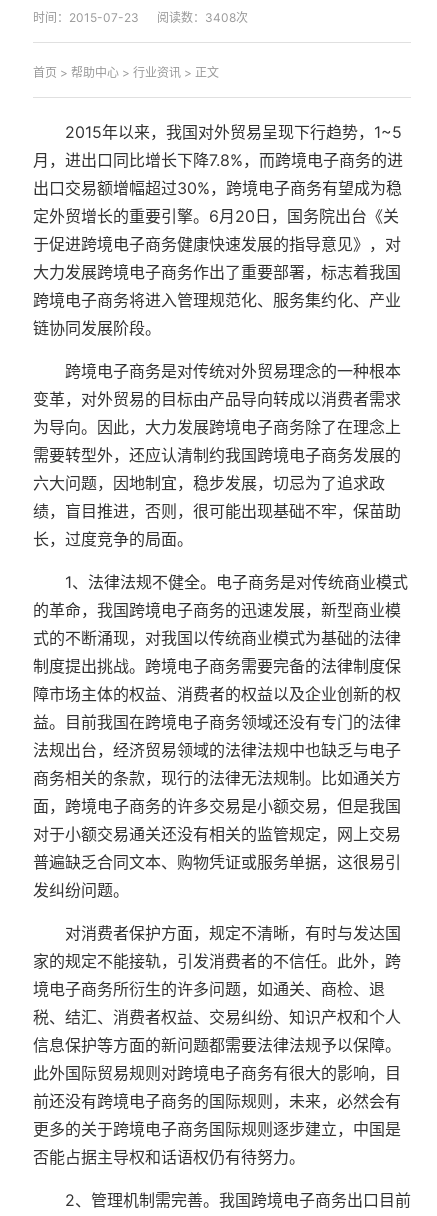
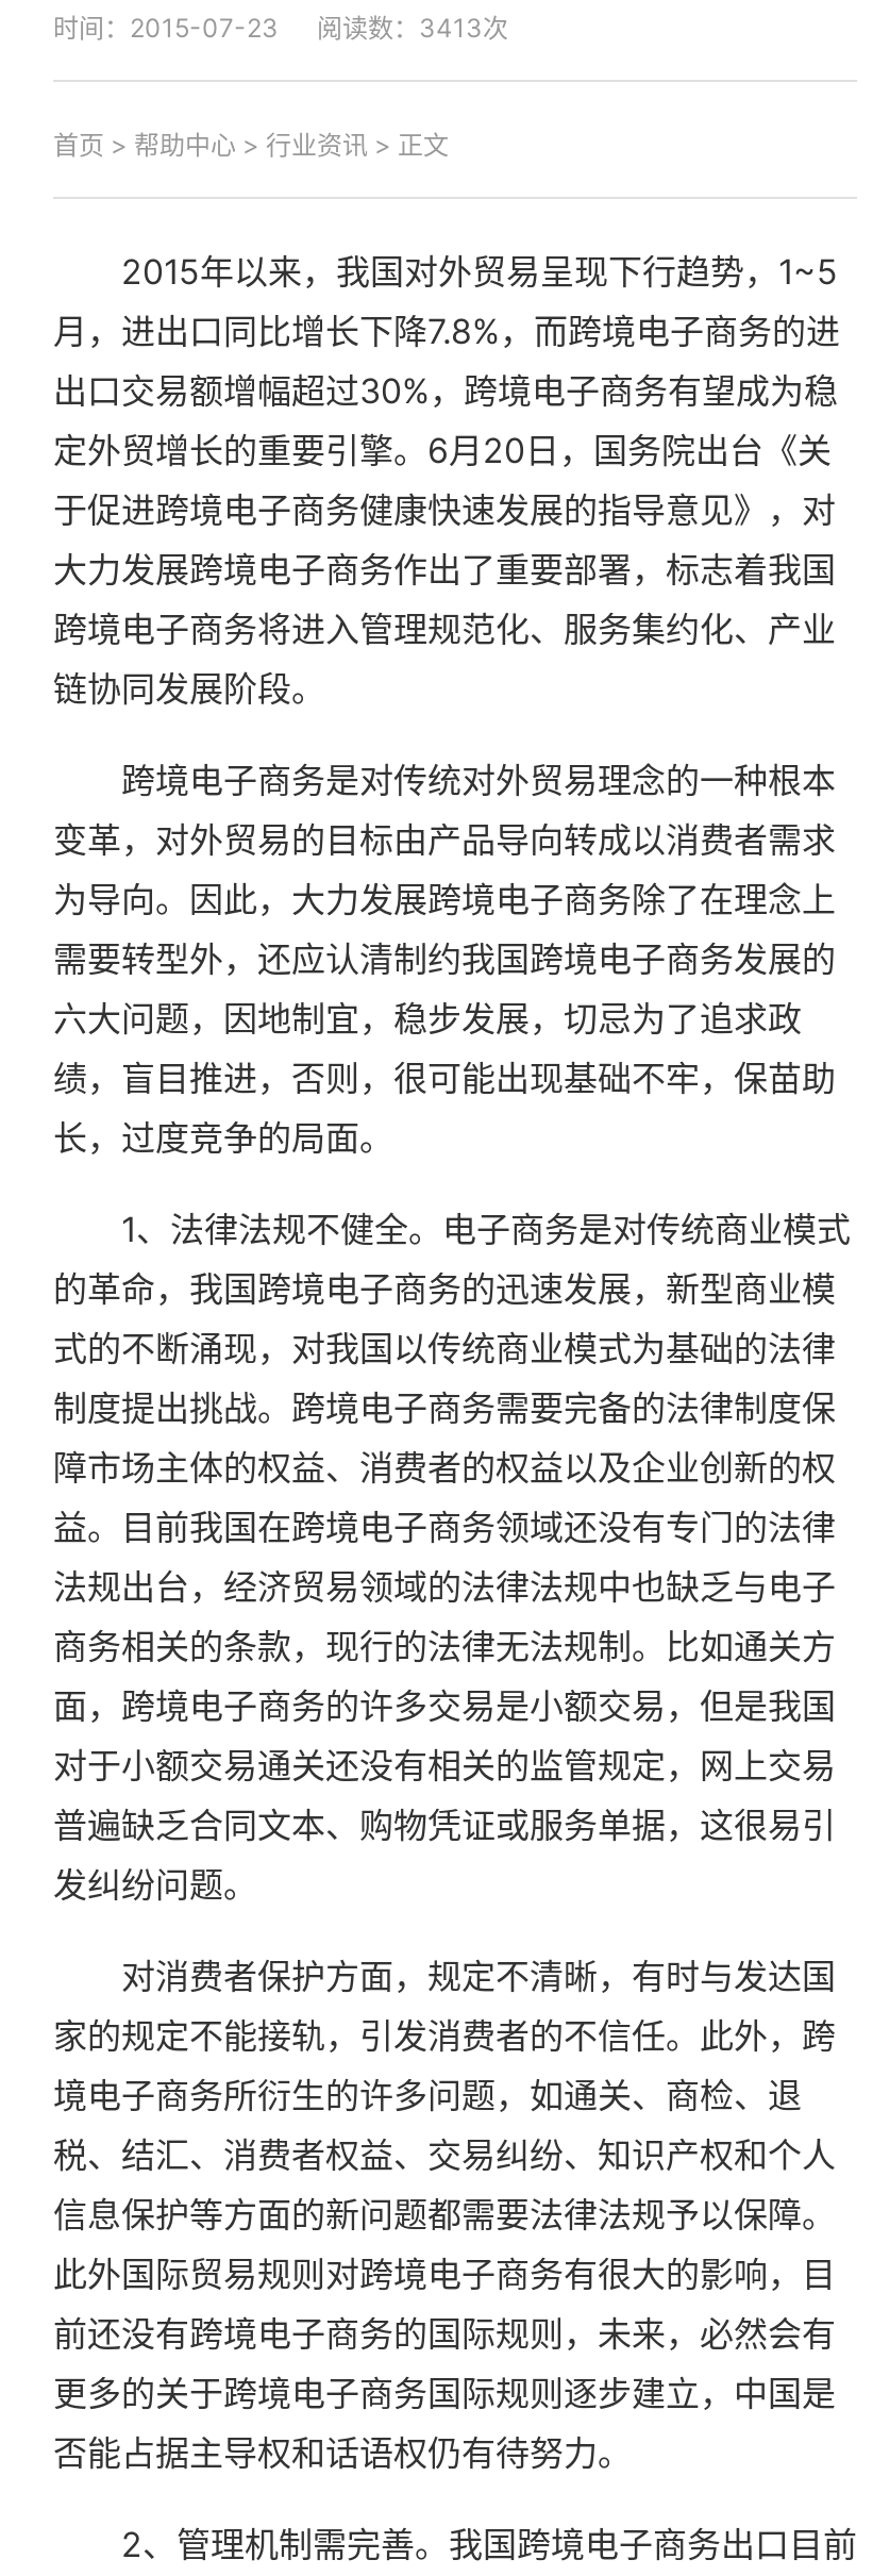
[33,10,248,25] 时间：2015-07-23 阅读数：3408次 -> [53,12,508,44] 时间：2015-07-23 阅读数：3413次

